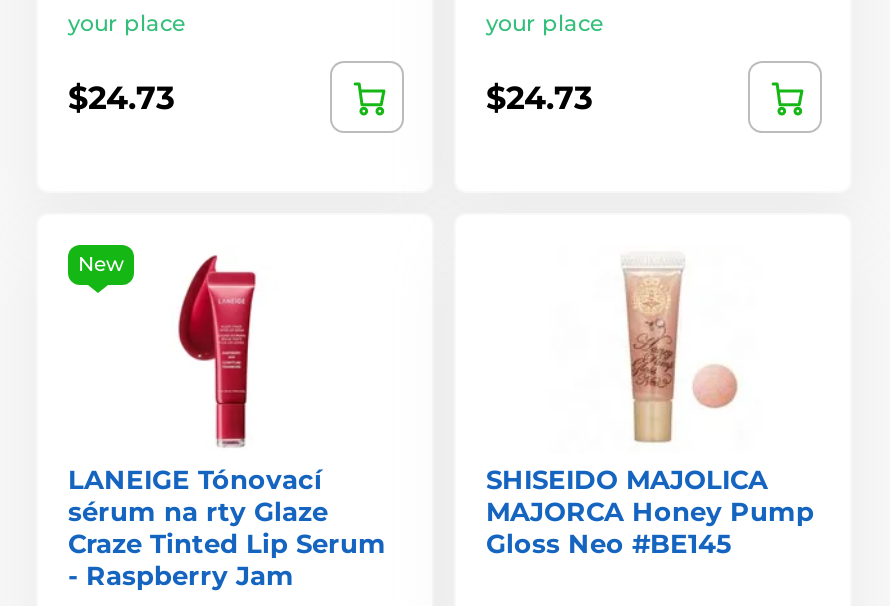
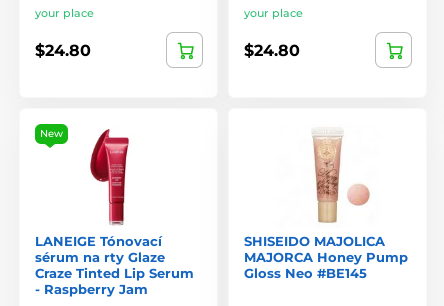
[68,79,174,117] $24.73 -> [35,41,91,60] $24.80
[486,79,592,117] $24.73 -> [244,41,300,60] $24.80

